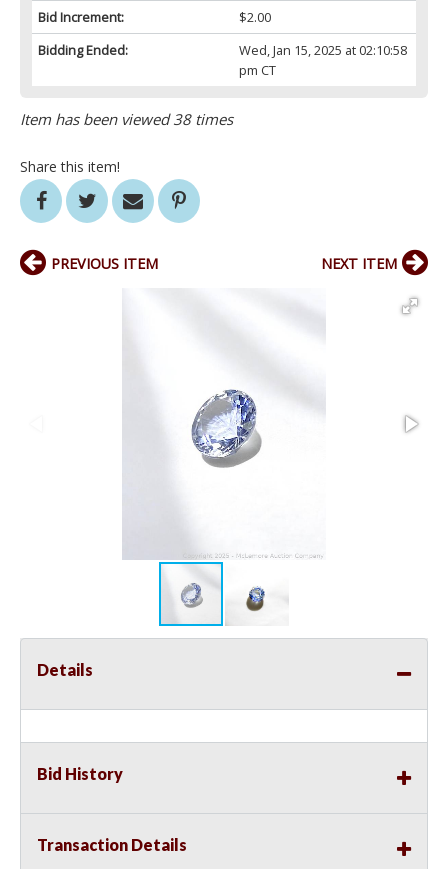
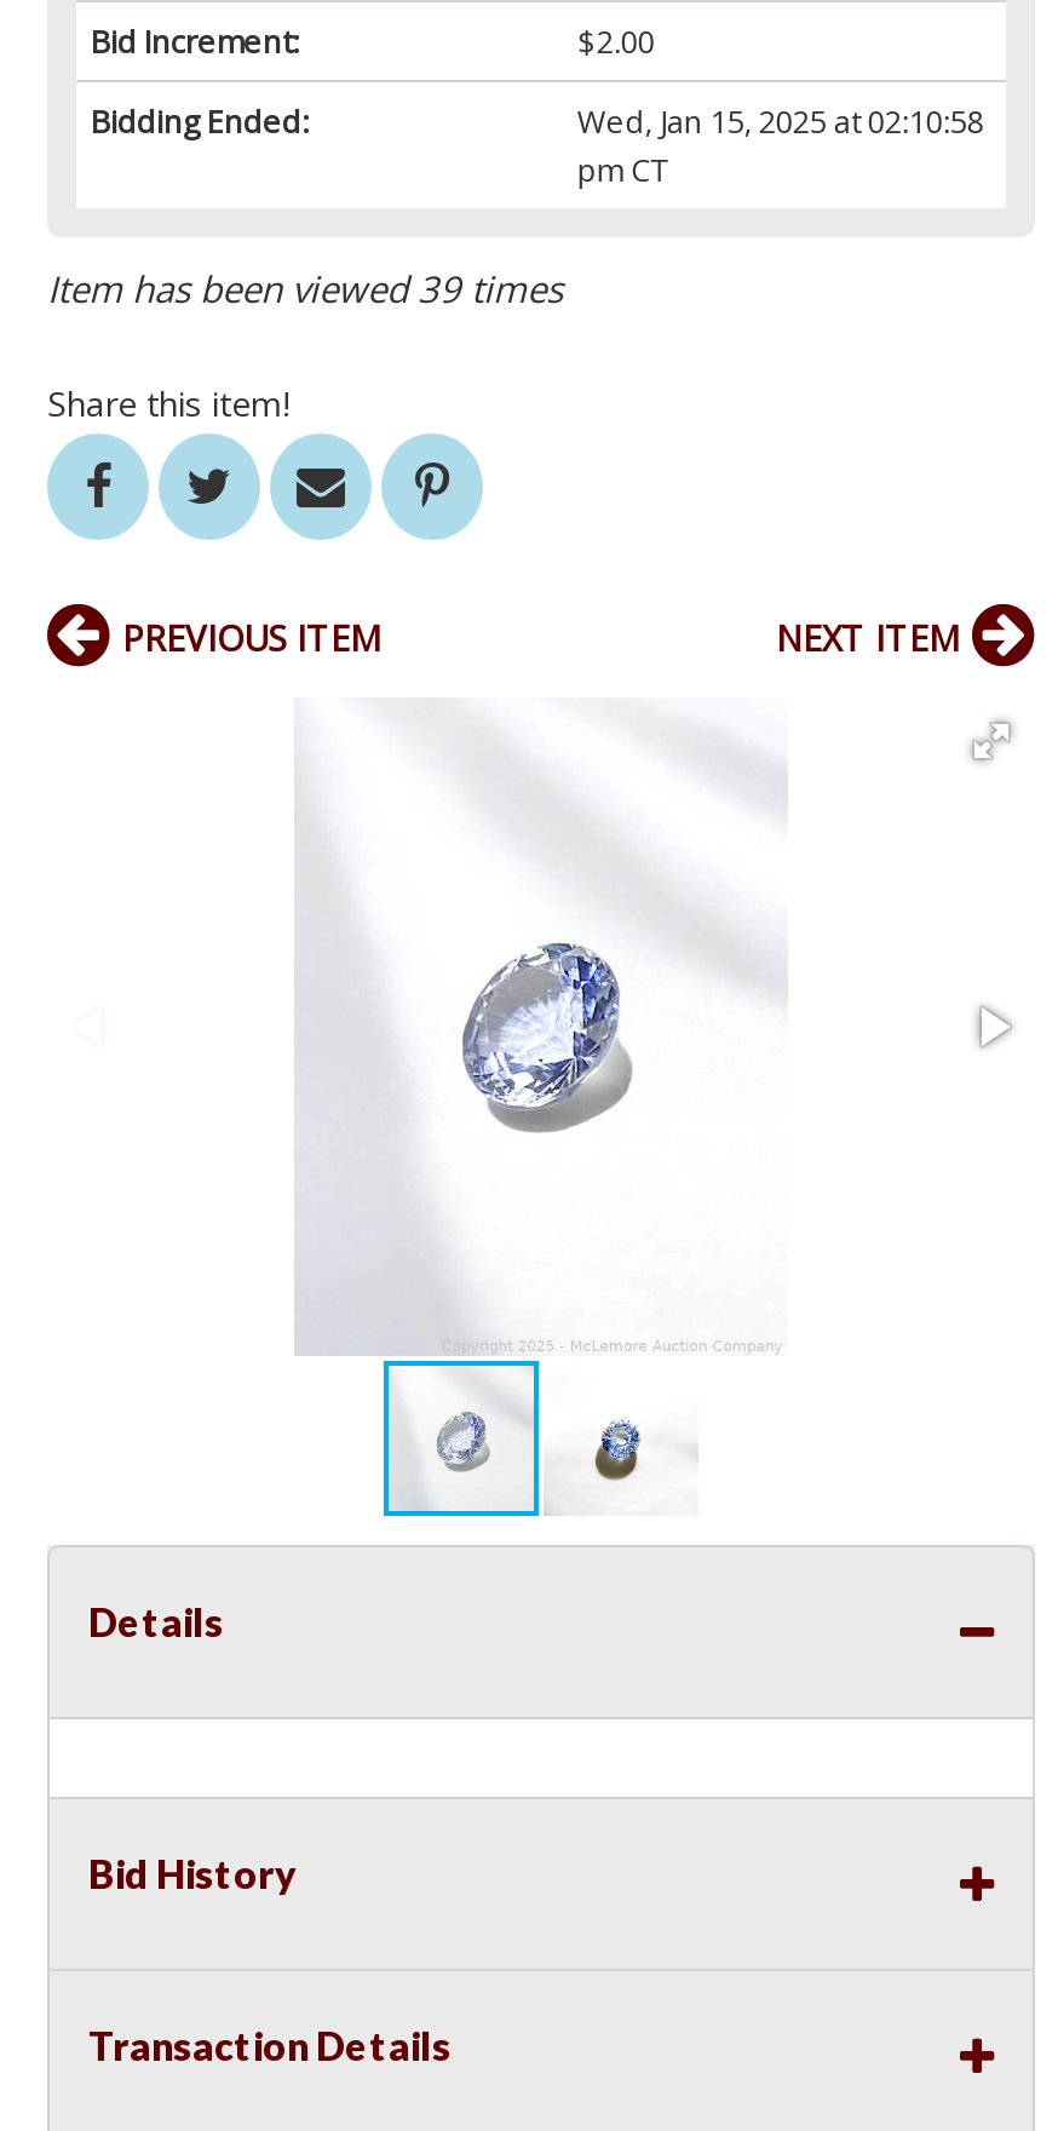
[20,109,233,129] Item has been viewed 38 times -> [47,264,563,313] Item has been viewed 39 times

